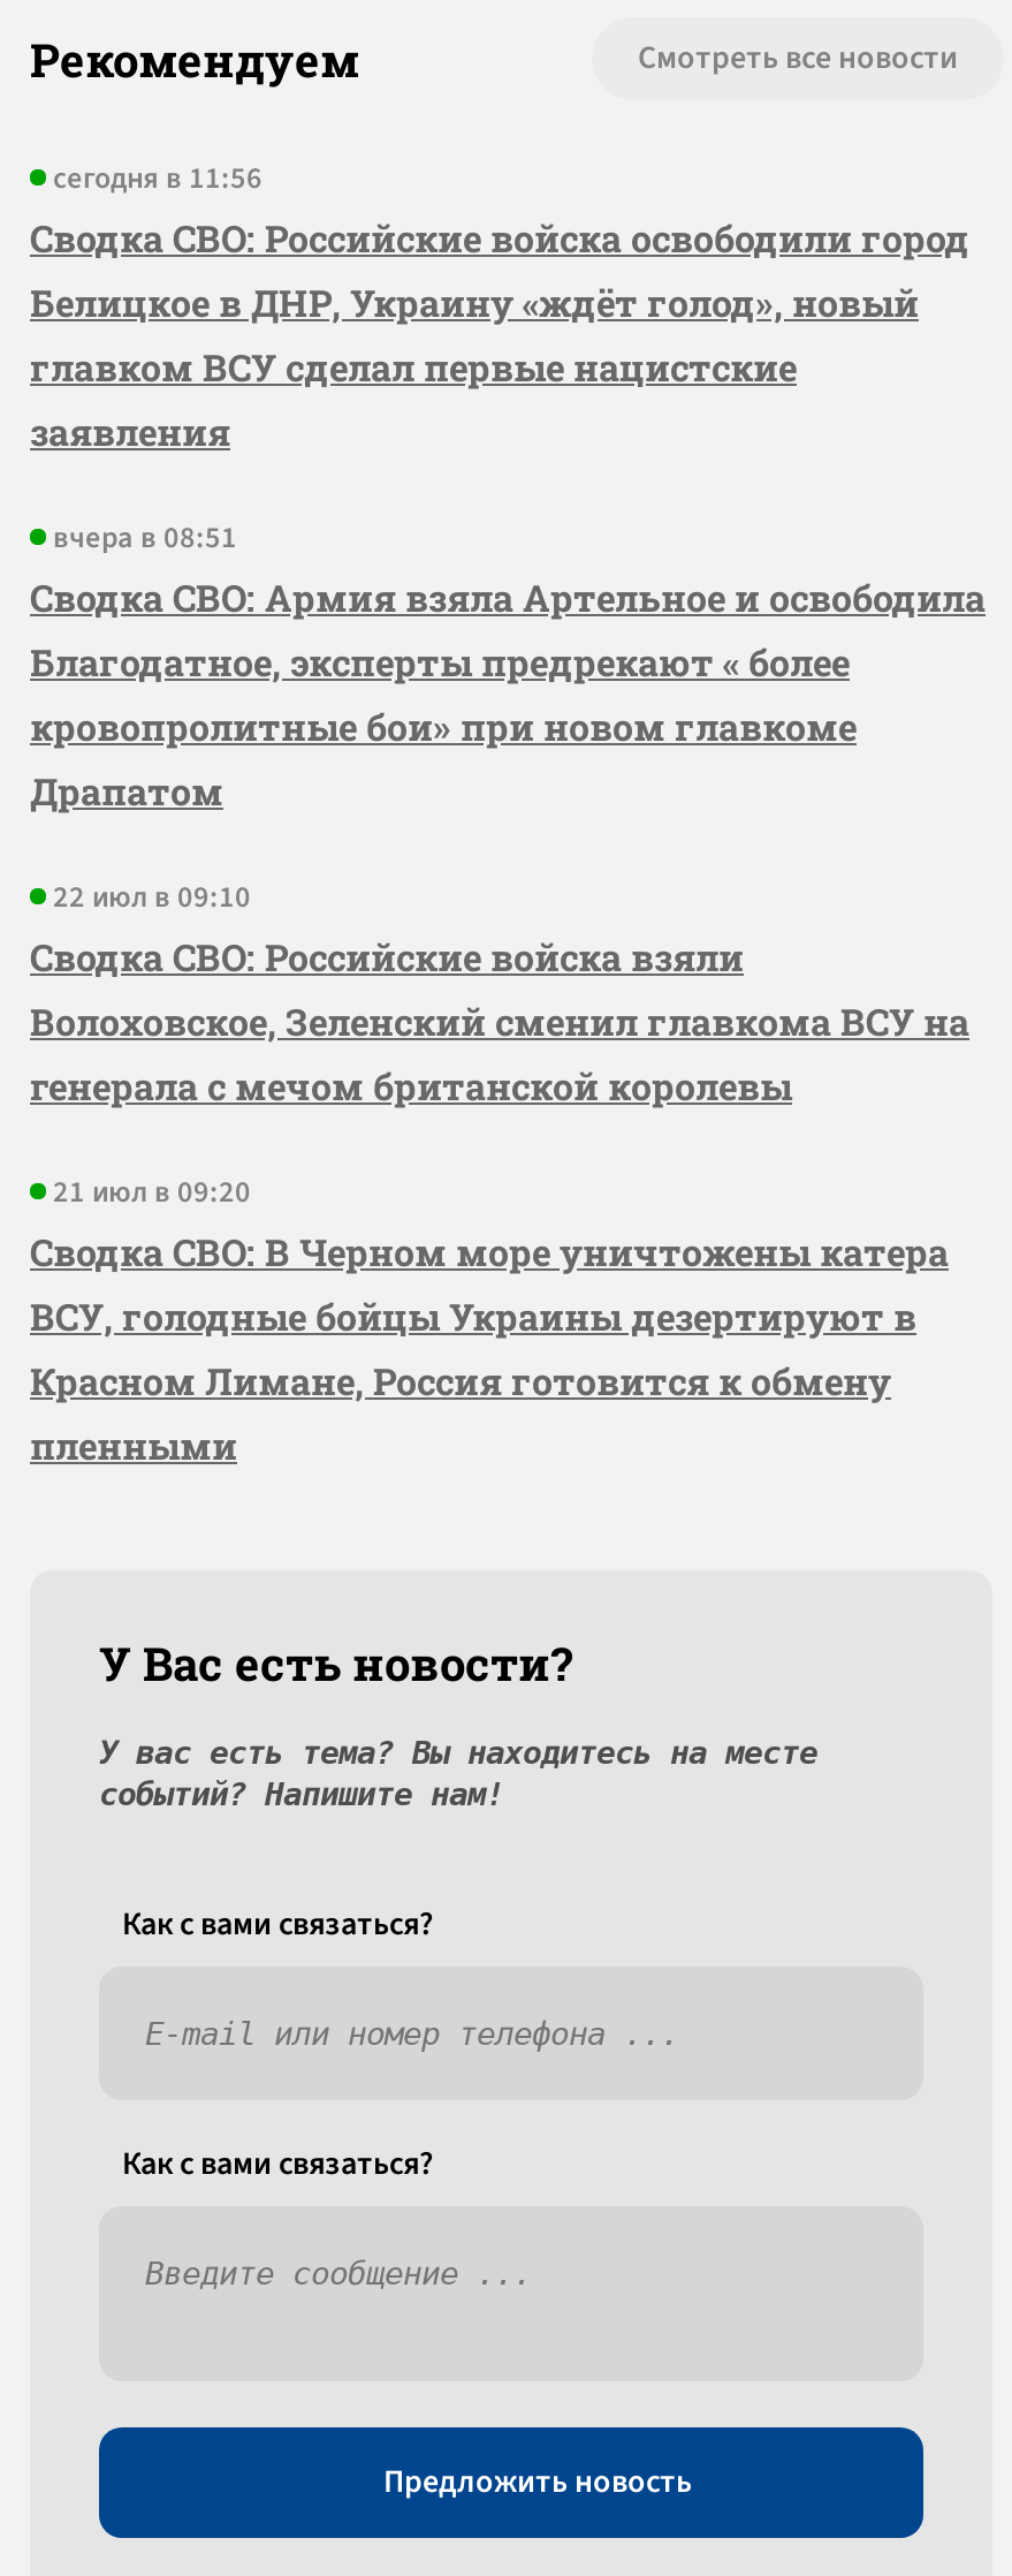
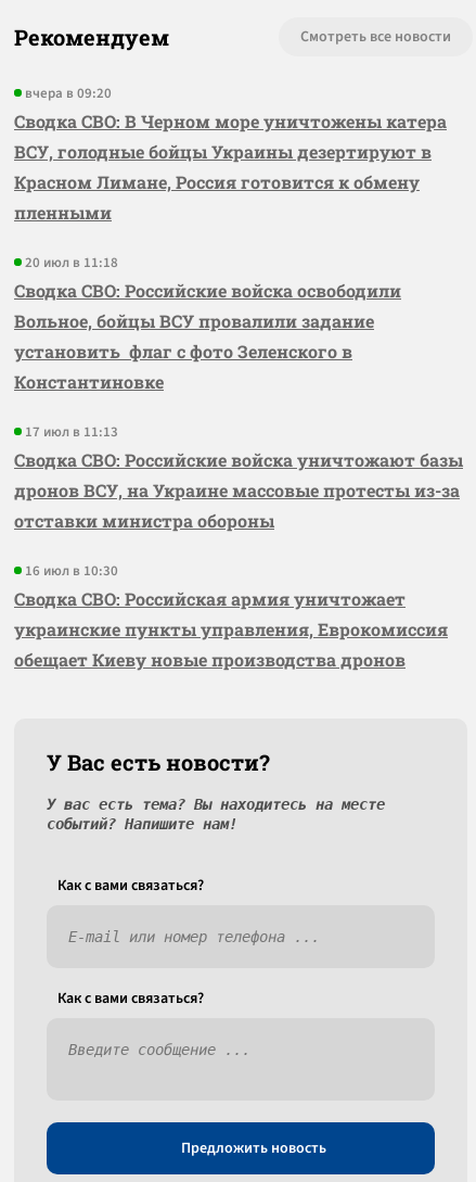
[30,158,986,1213] сегодня в 11:56 | Сводка СВО: Российские войска освободили город | Белицкое в ДНР, Украину «ждёт голод», новый | главком ВСУ сделал первые нацистские | заявления | вчера в 08:51 | Сводка СВО: Армия взяла Артельное и освободила | Благодатное, эксперты предрекают « более | кровопролитные бои» при новом главкоме | Драпатом | 22 июл в 09:10 | Сводка СВО: Российские войска взяли | Волоховское, Зеленский сменил главкома ВСУ на | генерала с мечом британской королевы | 21 июл в 09:20 -> [25,84,112,103] вчера в 09:20
moved [30,1227,949,1469] -> [14,110,447,224]: Сводка СВО: В Черном море уничтожены катера | ВСУ, голодные бойцы Украины дезертируют в | Красном Лимане, Россия готовится к обмену | пленными
none -> [14,253,463,671] 20 июл в 11:18 | Сводка СВО: Российские войска освободили | Вольное, бойцы ВСУ провалили задание | установить флаг с фото Зеленского в | Константиновке | 17 июл в 11:13 | Сводка СВО: Российские войска уничтожают базы | дронов ВСУ, на Украине массовые протесты из-за | отставки министра обороны | 16 июл в 10:30 | Сводка СВО: Российская армия уничтожает | украинские пункты управления, Еврокомиссия | обещает Киеву новые производства дронов

